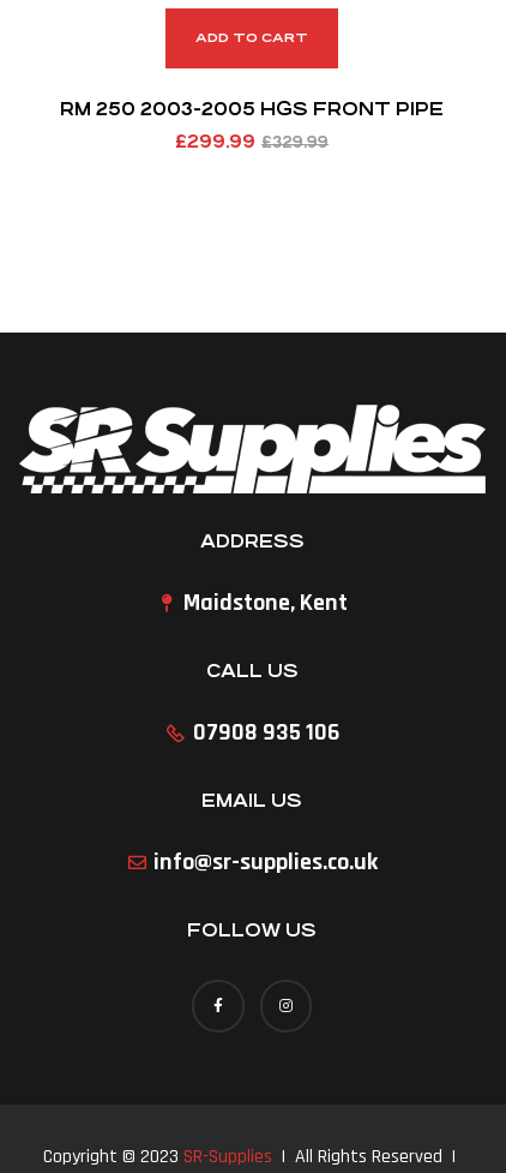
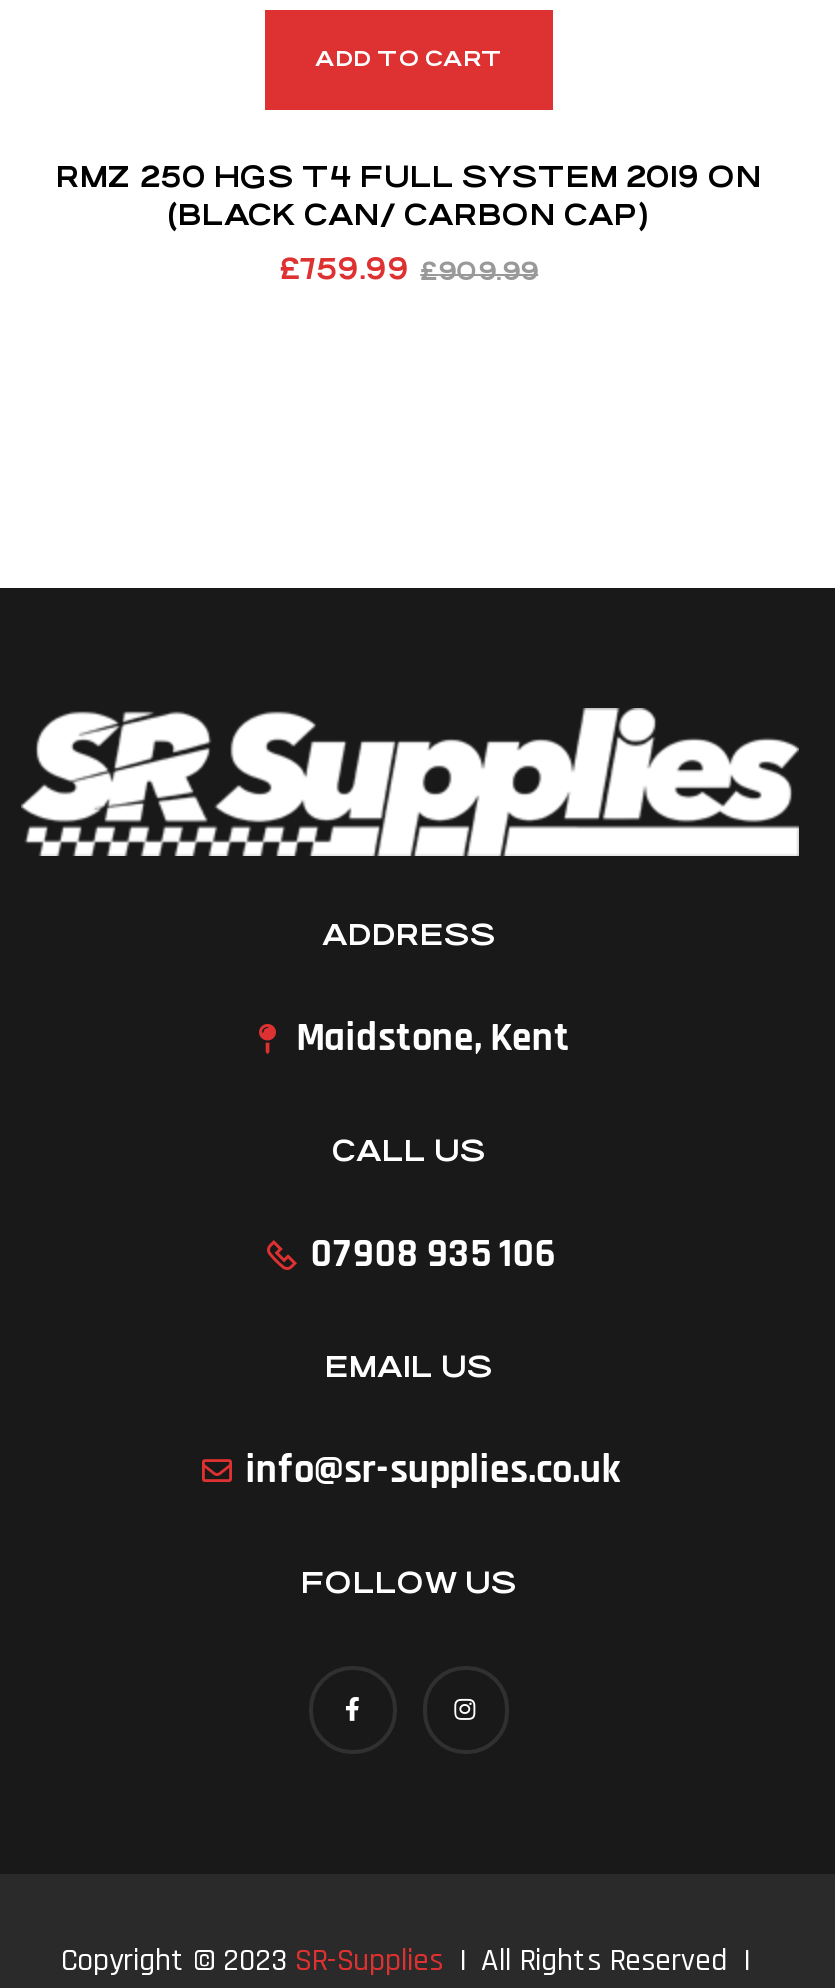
[60,99,444,119] RM 250 2003-2005 HGS FRONT PIPE -> [56,161,762,233] RMZ 250 HGS T4 FULL SYSTEM 2019 ON | (BLACK CAN/ CARBON CAP)
[175,131,329,152] £329.99 | £299.99 -> [280,253,538,287] £909.99 | £759.99

